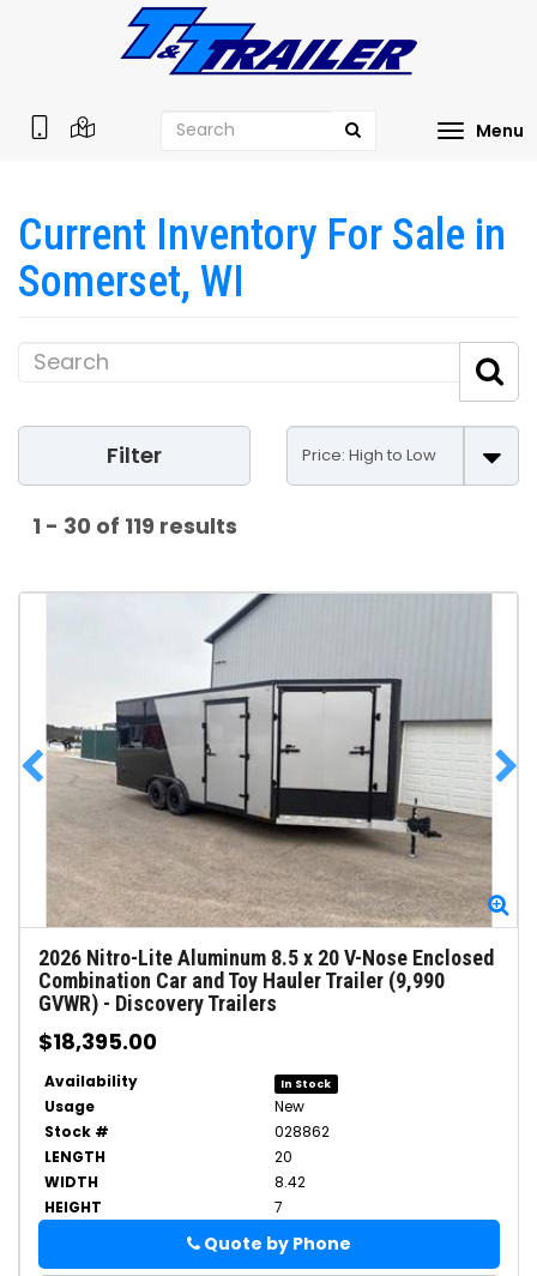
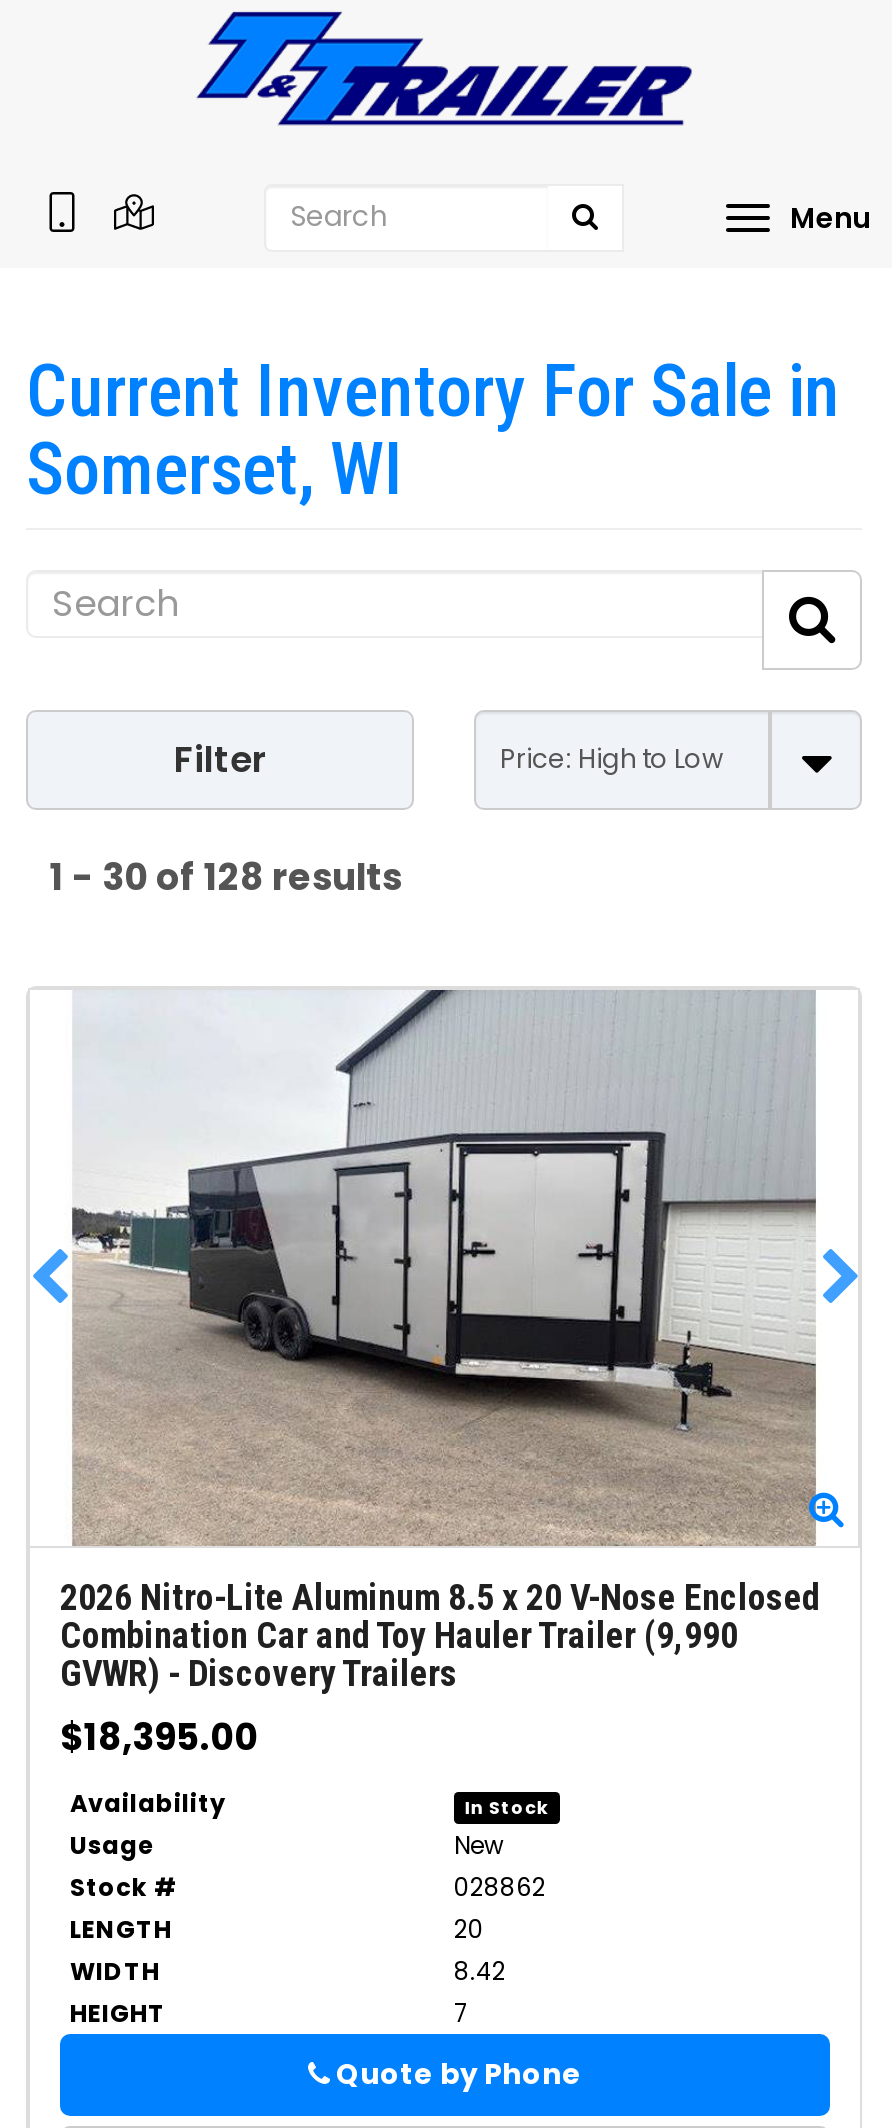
[32,510,237,540] 1 - 30 of 119 results -> [50,851,402,901] 1 - 30 of 128 results

